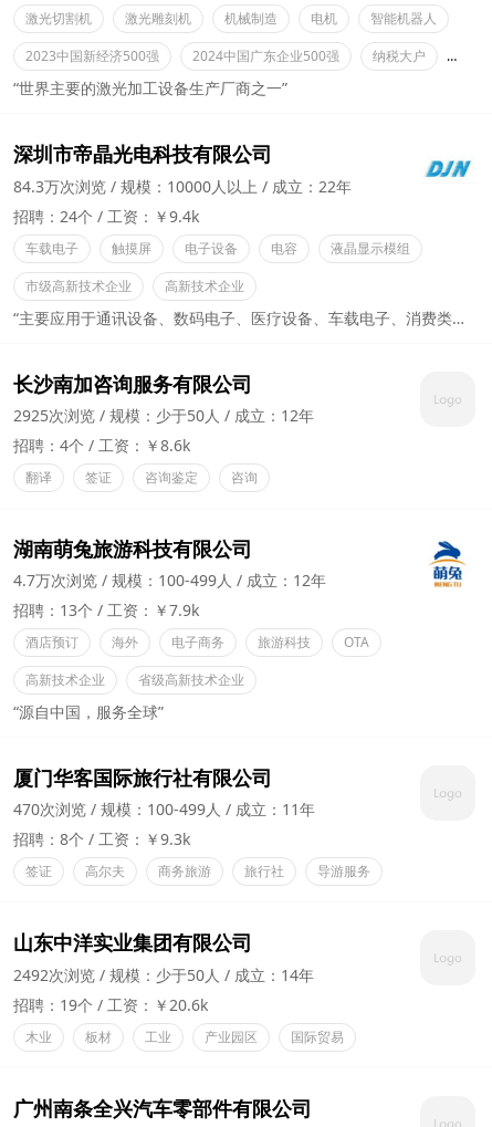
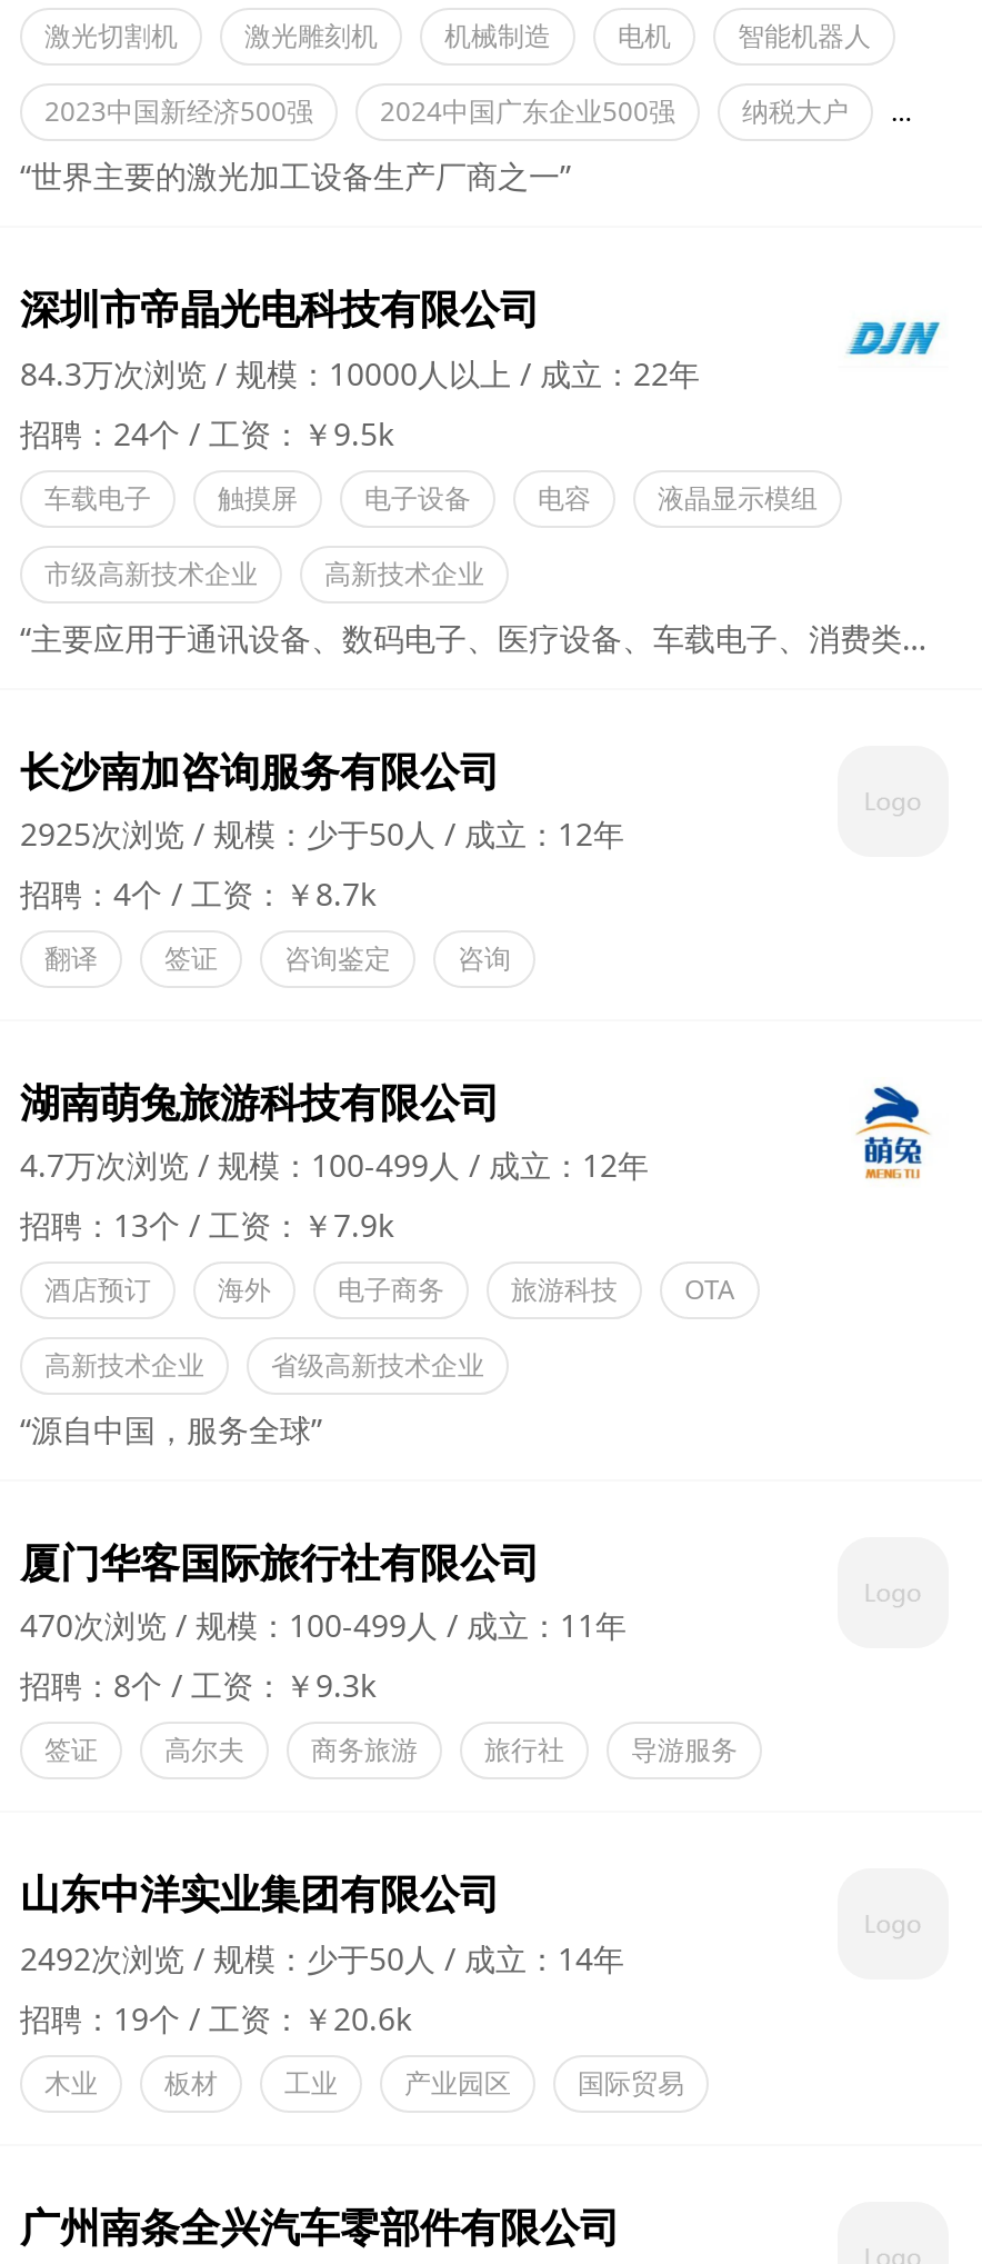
[13,205,199,226] 招聘：24个 工资：￥9.4k -> [20,411,393,453] 招聘：24个 工资：￥9.5k
[13,434,190,455] 招聘：4个 工资：￥8.6k -> [20,872,375,914] 招聘：4个 工资：￥8.7k

